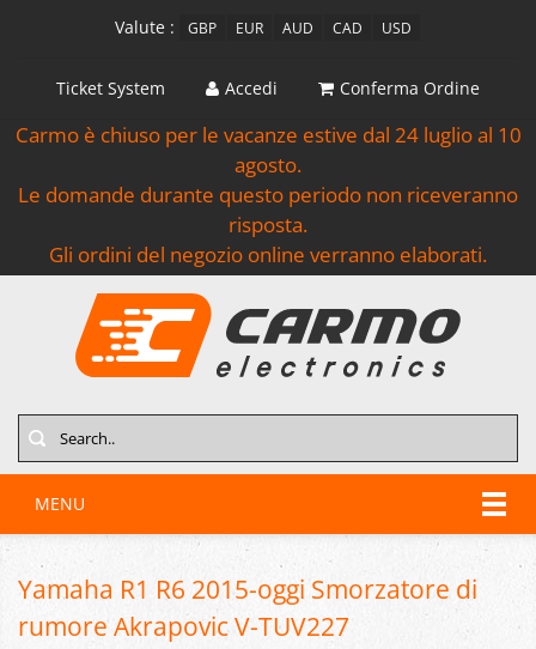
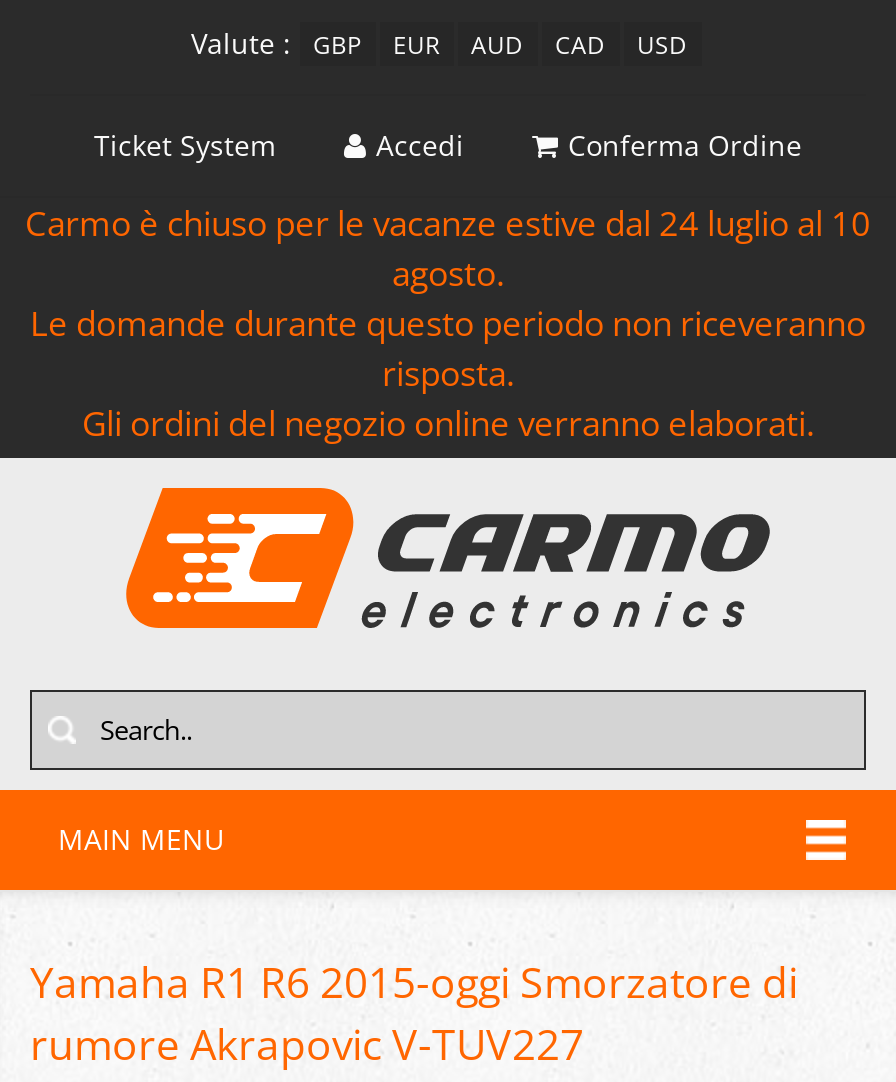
[35,492,85,515] MENU -> [58,820,224,858] MAIN MENU

